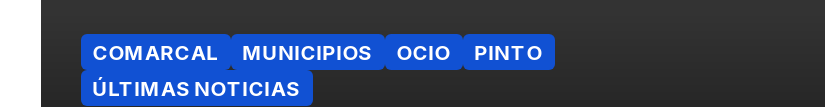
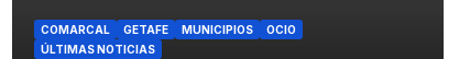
[475,40,543,64] PINTO -> none
none -> [123,22,168,36] GETAFE

